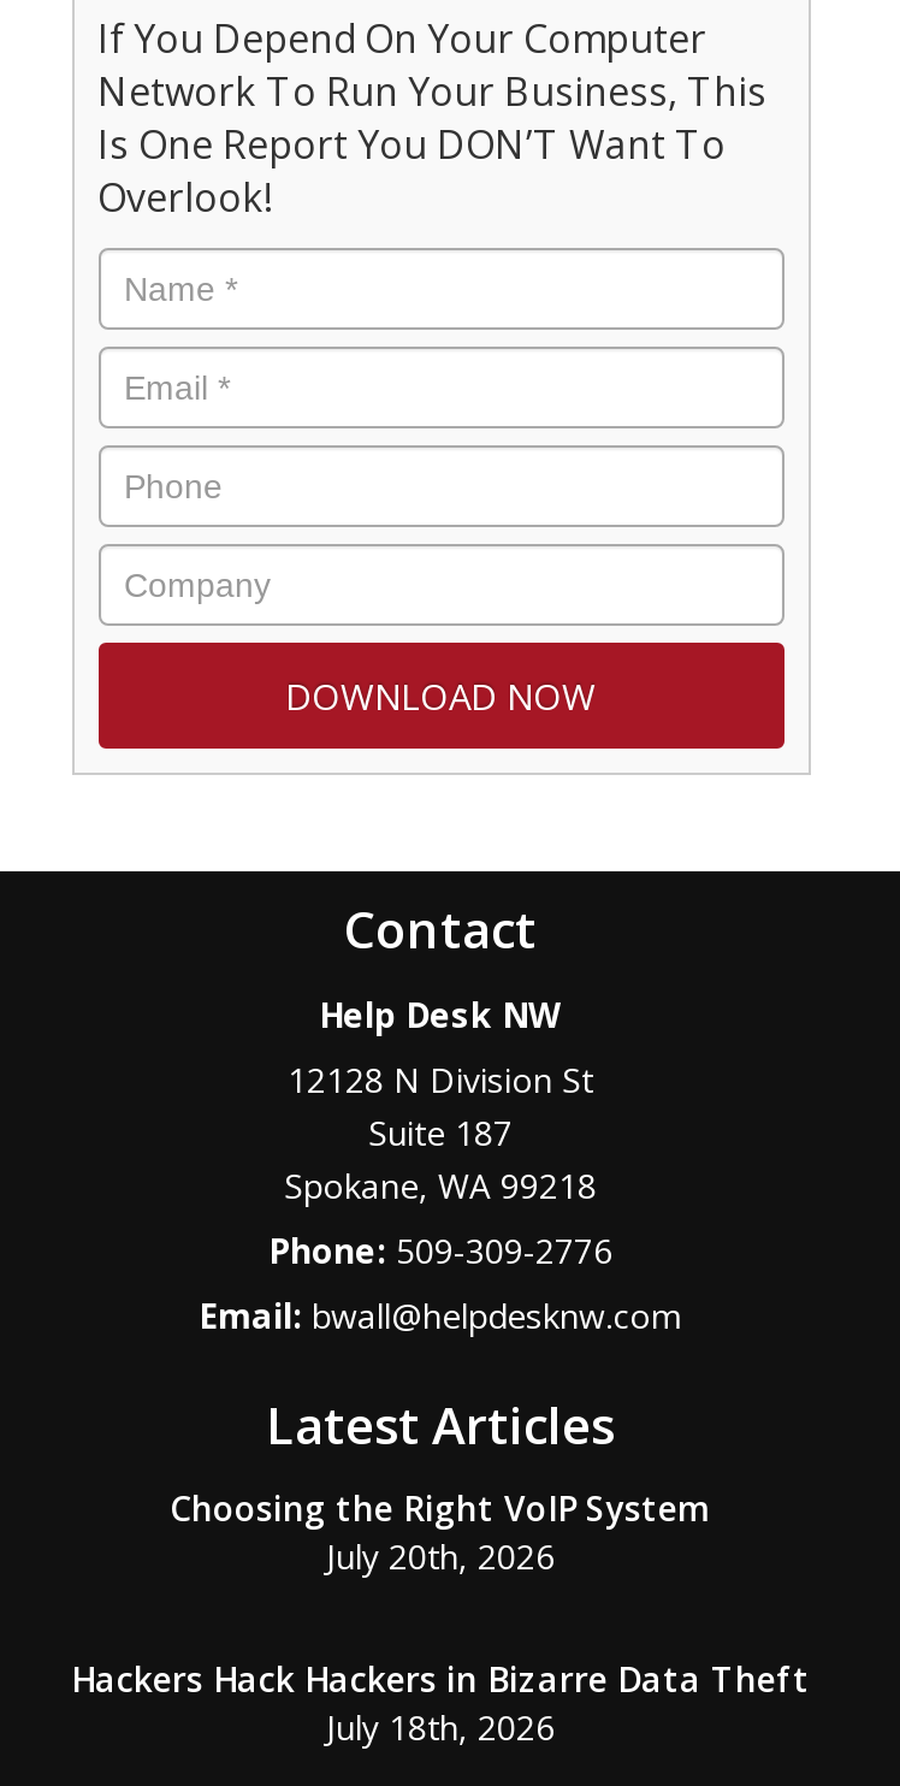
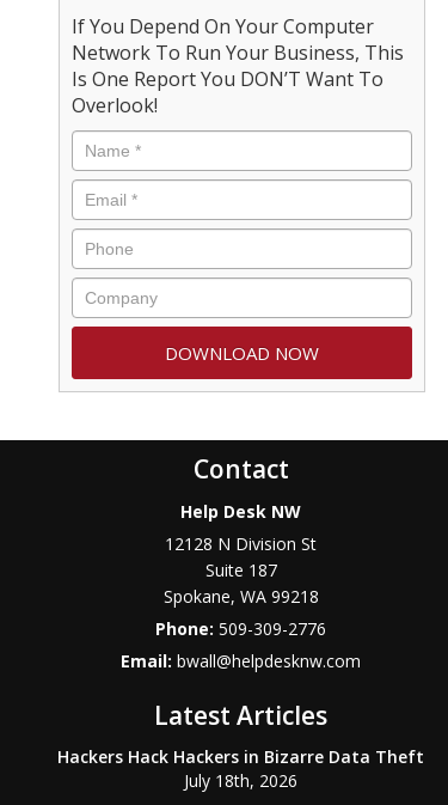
[170,1485,711,1579] Choosing the Right VoIP System | July 20th, 2026 -> none

